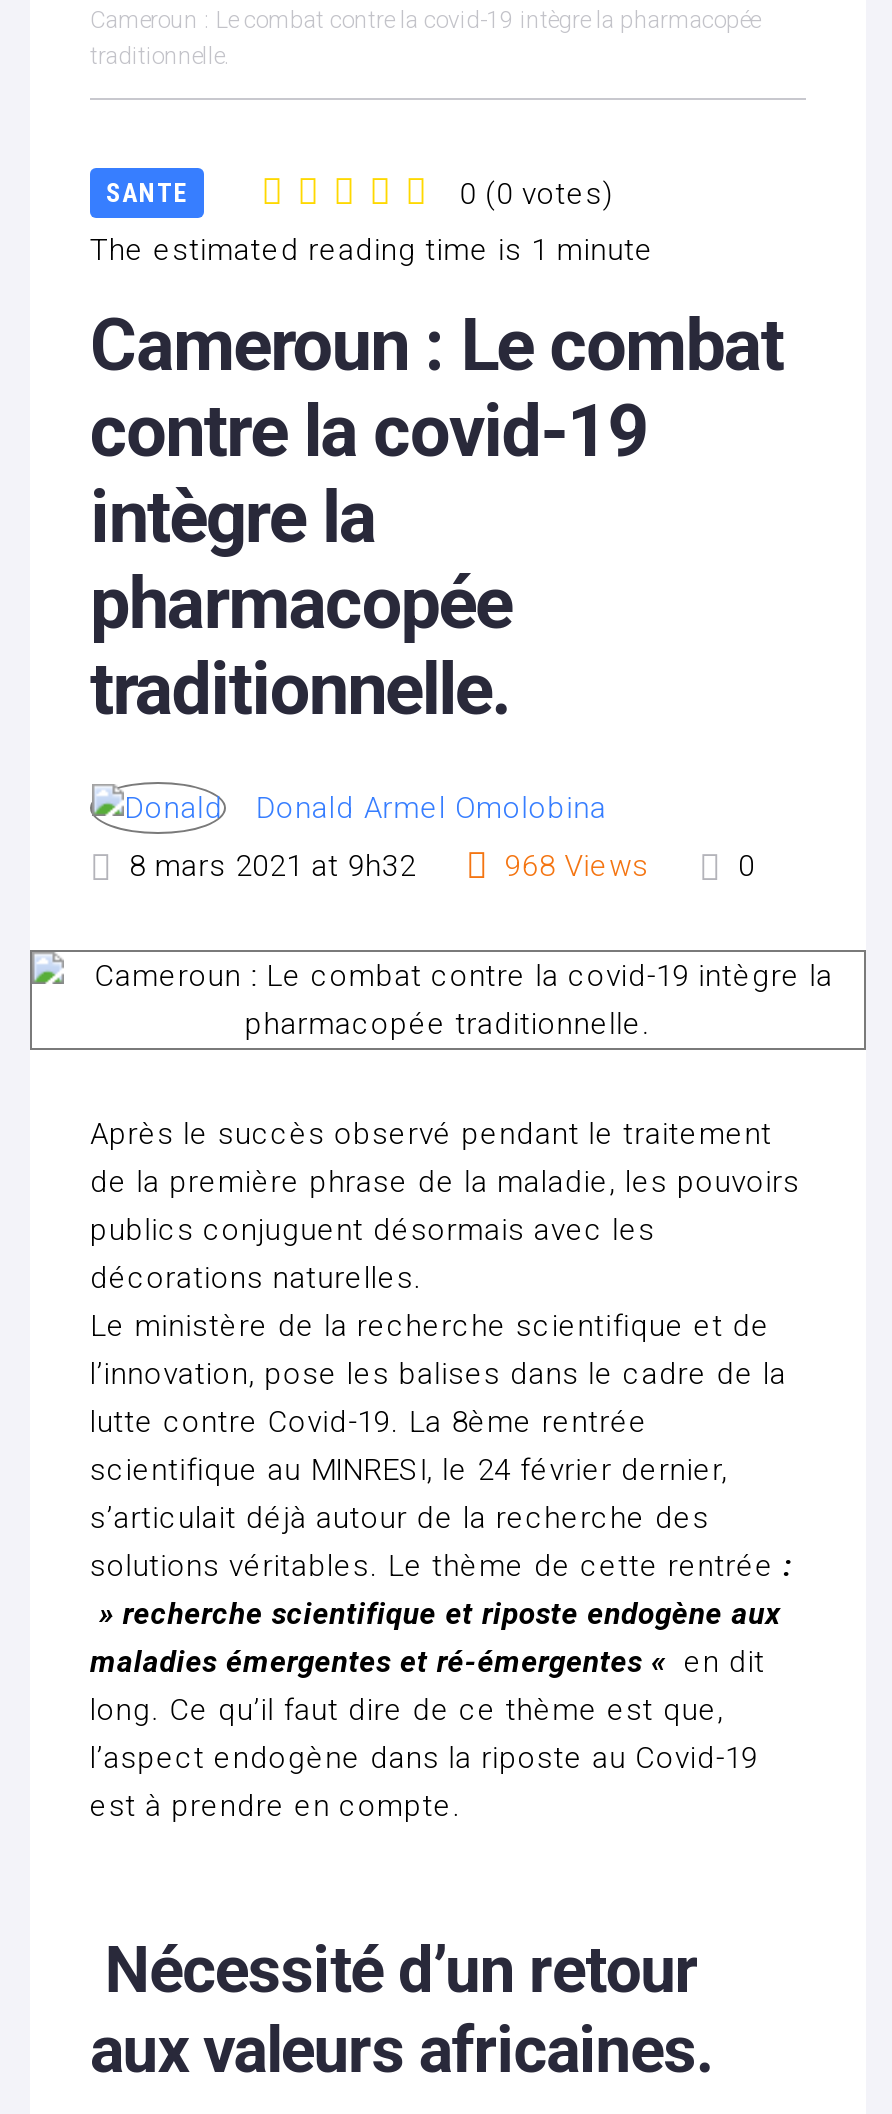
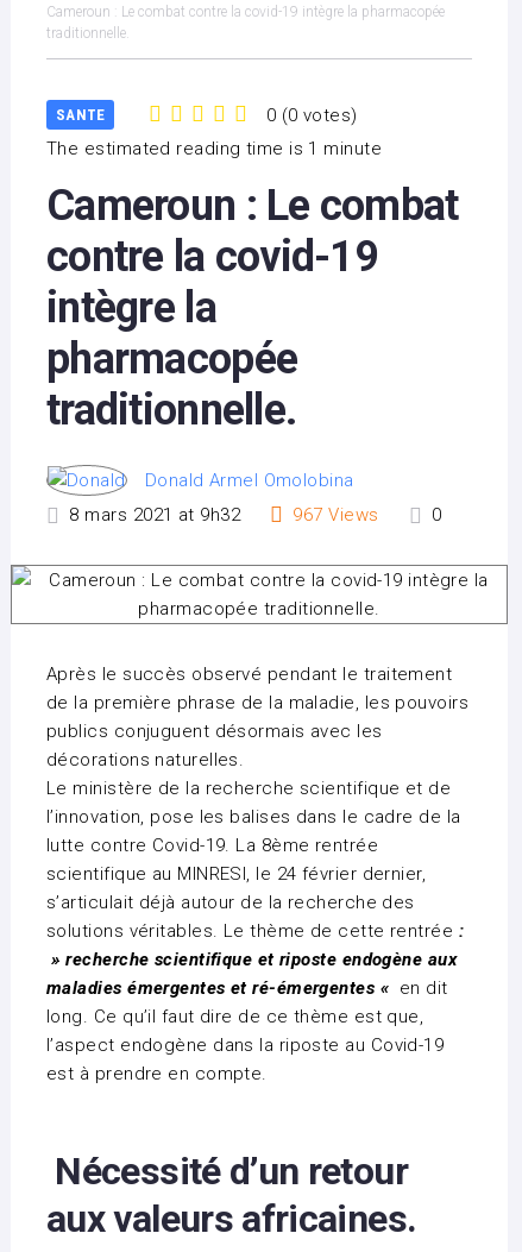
[505,848,649,884] 968 Views -> [293,504,379,526] 967 Views

